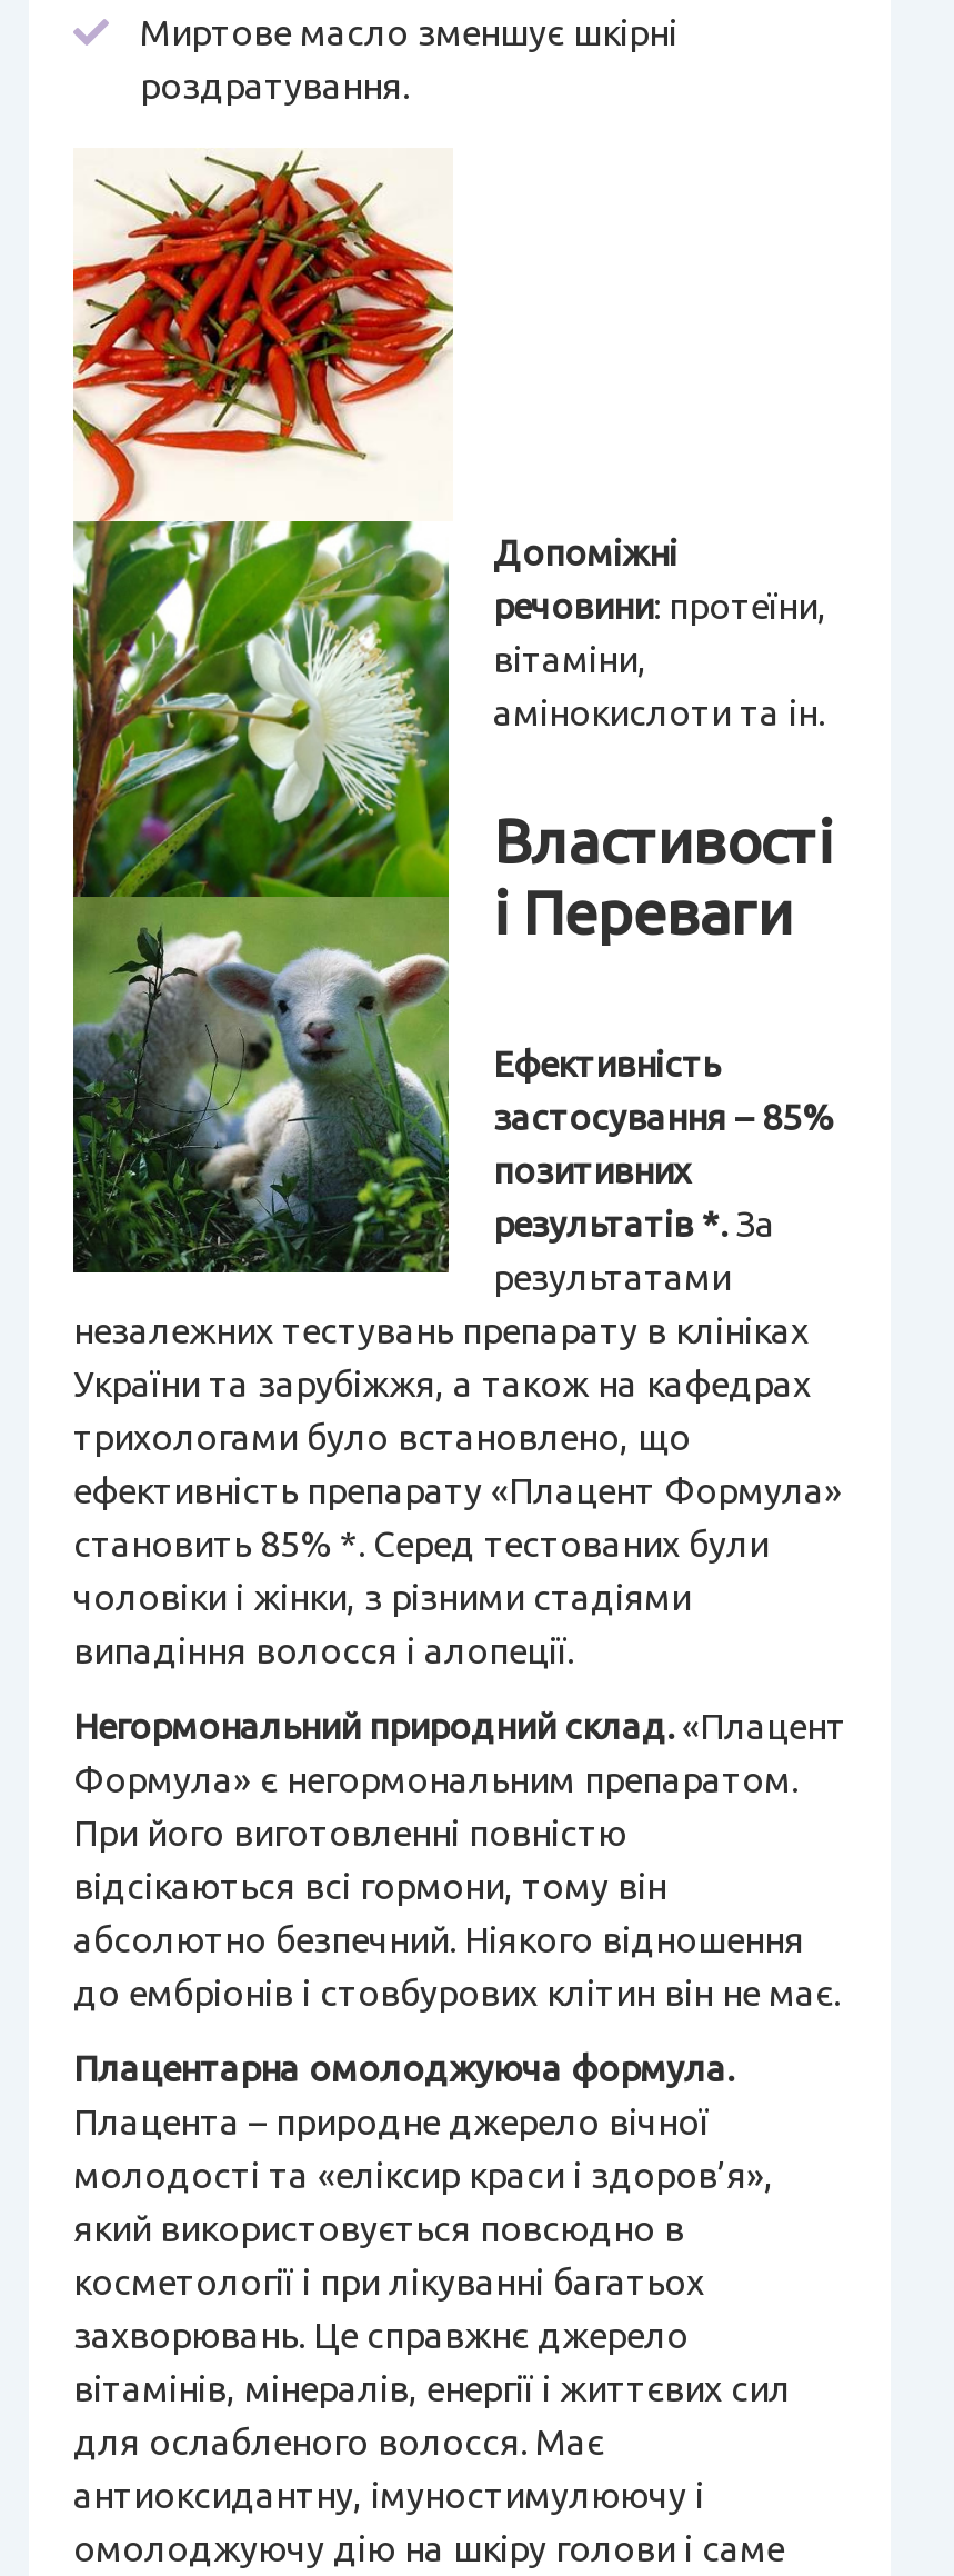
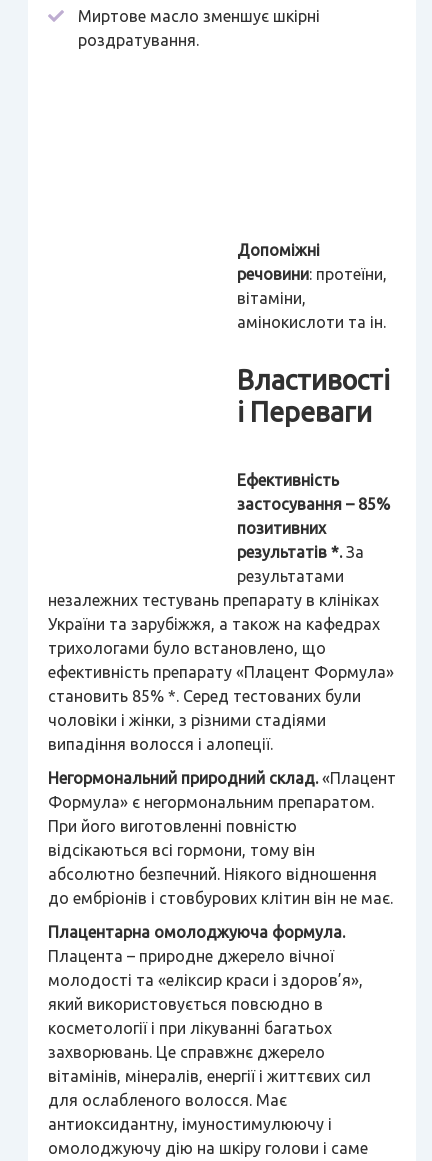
[71,149,455,1276] [image] -> none

